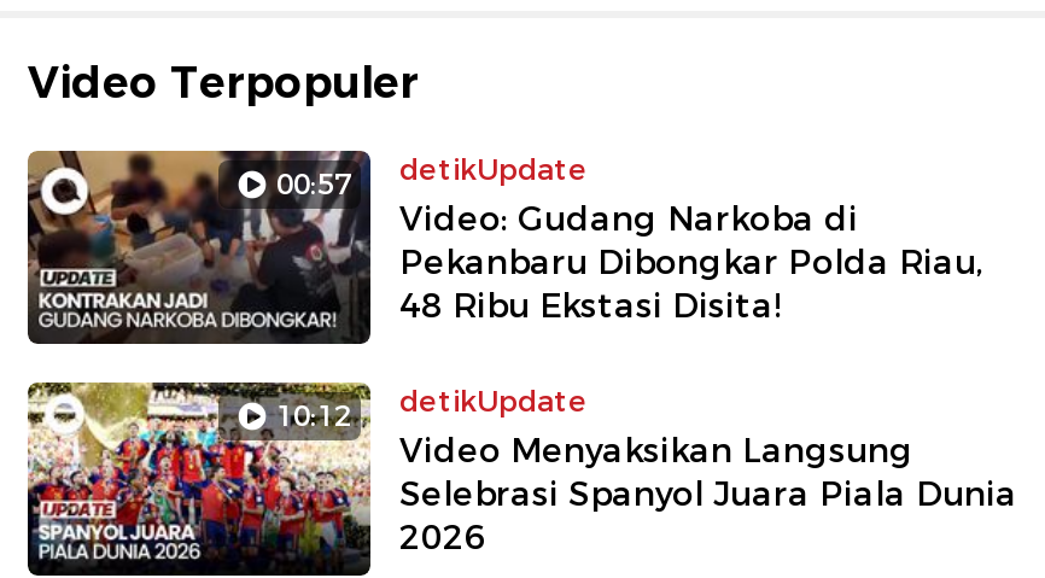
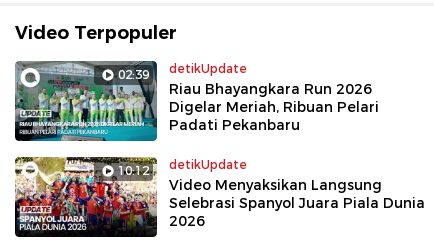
[25,148,588,346] [image] | 00:57 detikUpdate -> [14,60,247,142] [image] | 02:39 detikUpdate
[399,196,983,327] Video: Gudang Narkoba di | Pekanbaru Dibongkar Polda Riau, | 48 Ribu Ekstasi Disita! -> [169,80,379,134] Riau Bhayangkara Run 2026 | Digelar Meriah, Ribuan Pelari | Padati Pekanbaru

